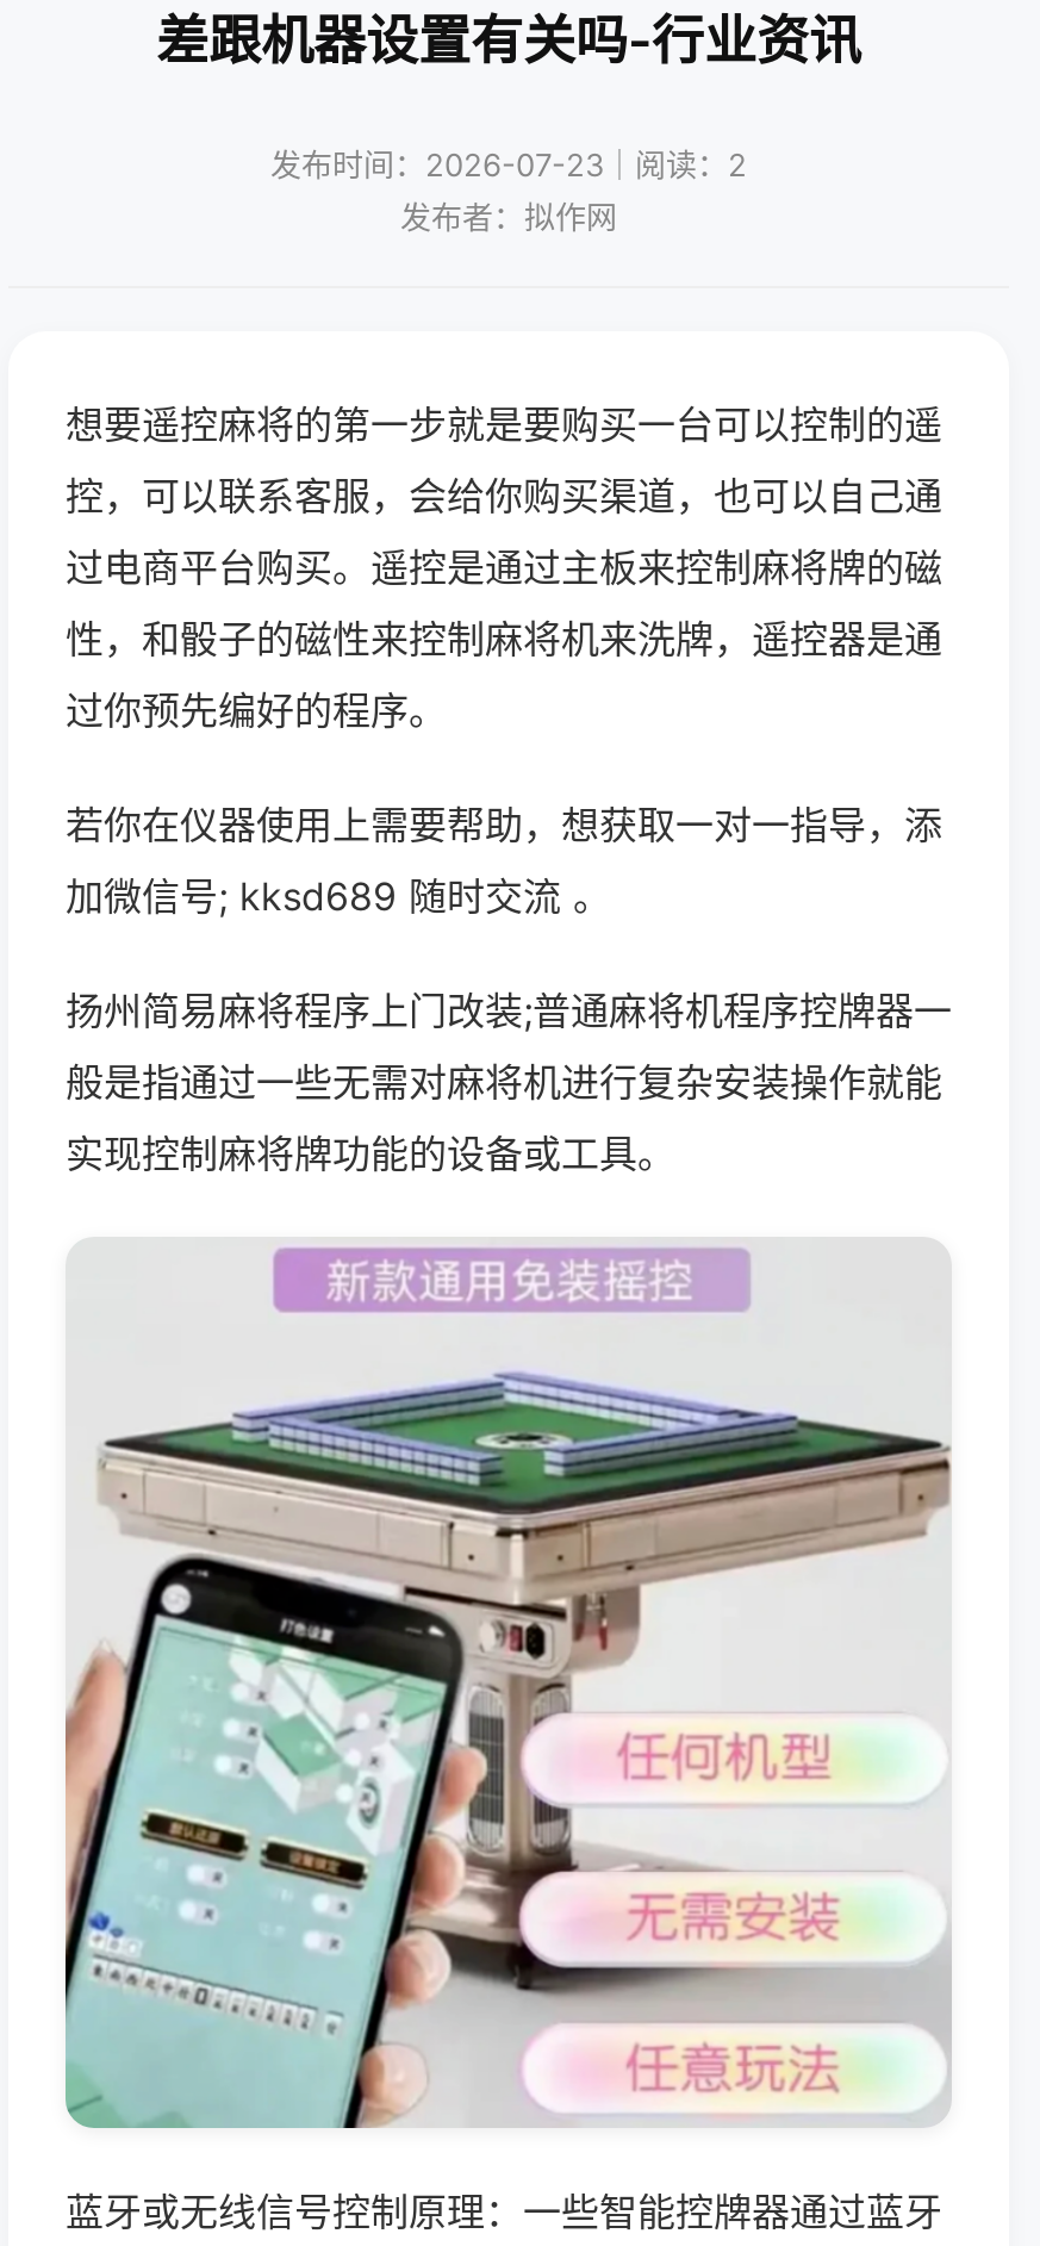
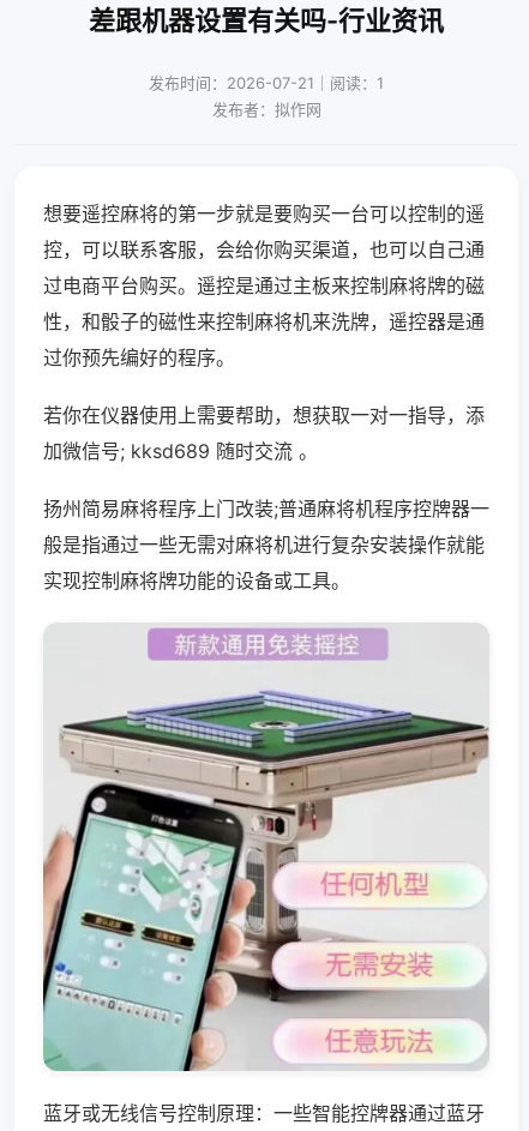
[270,145,747,183] 发布时间：2026-07-23｜阅读：2 -> [149,73,384,92] 发布时间：2026-07-21｜阅读：1

